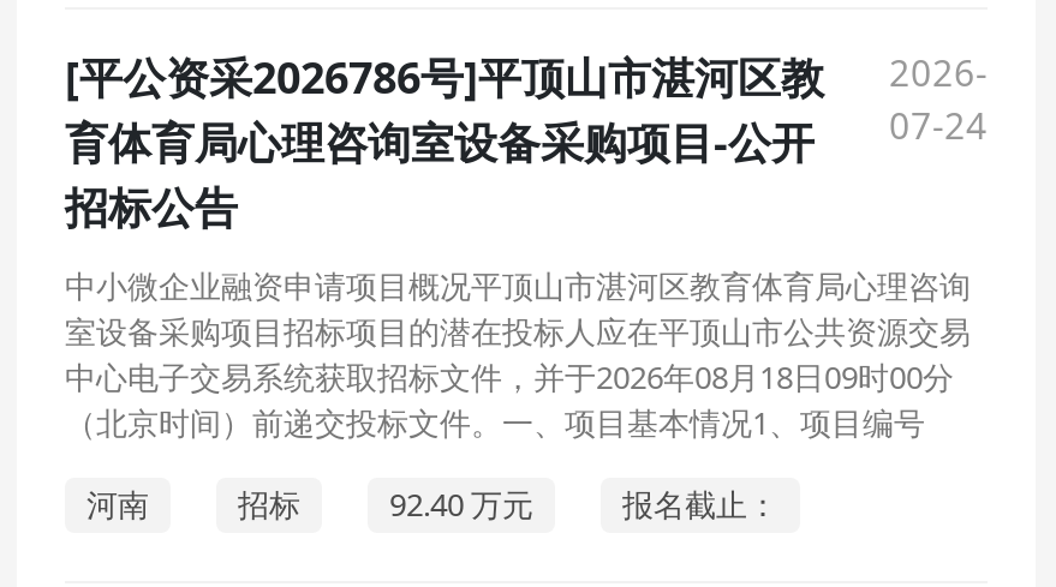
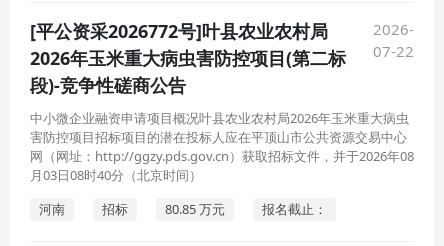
[65,48,824,235] [平公资采2026786号]平顶山市湛河区教 | 育体育局心理咨询室设备采购项目-公开 | 招标公告 -> [30,19,346,97] [平公资采2026772号]叶县农业农村局 | 2026年玉米重大病虫害防控项目(第二标 | 段)-竞争性磋商公告
[889,101,988,149] 07-24 -> [373,41,414,61] 07-22
[65,264,971,444] 中小微企业融资申请项目概况平顶山市湛河区教育体育局心理咨询 | 室设备采购项目招标项目的潜在投标人应在平顶山市公共资源交易 | 中心电子交易系统获取招标文件，并于2026年08月18日09时00分 | （北京时间）前递交投标文件。一、项目基本情况1、项目编号 -> [30,109,414,184] 中小微企业融资申请项目概况叶县农业农村局2026年玉米重大病虫 | 害防控项目招标项目的潜在投标人应在平顶山市公共资源交易中心 | 网（网址：http://ggzy.pds.gov.cn）获取招标文件，并于2026年08 | 月03日08时40分（北京时间）
[389,483,533,526] 92.40 万元 -> [165,200,225,218] 80.85 万元

